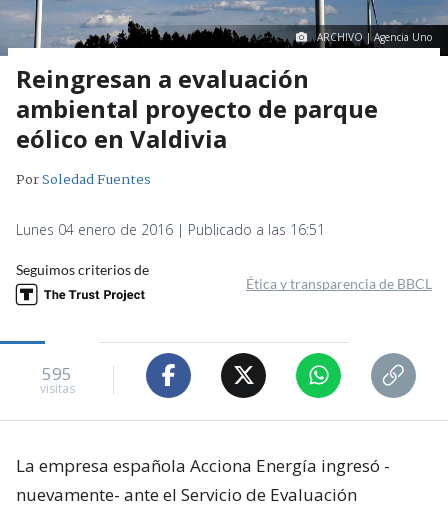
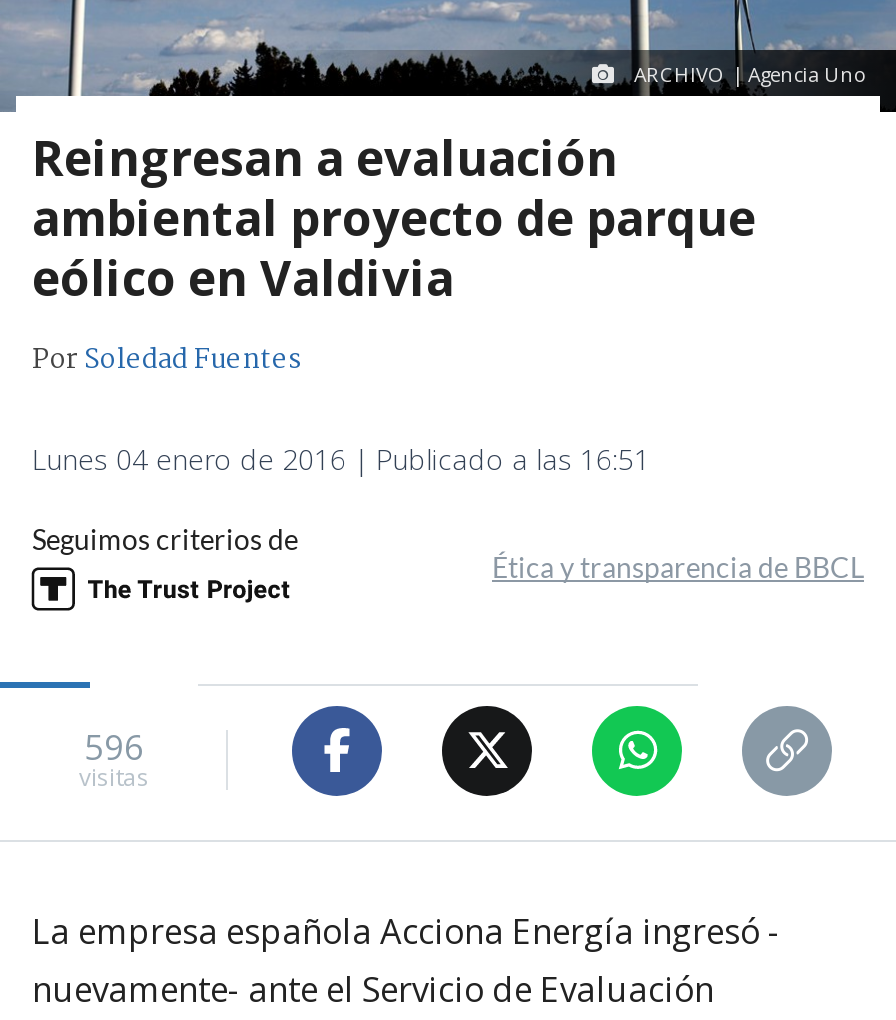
[42,362,72,385] 595 -> [84,725,144,771] 596

